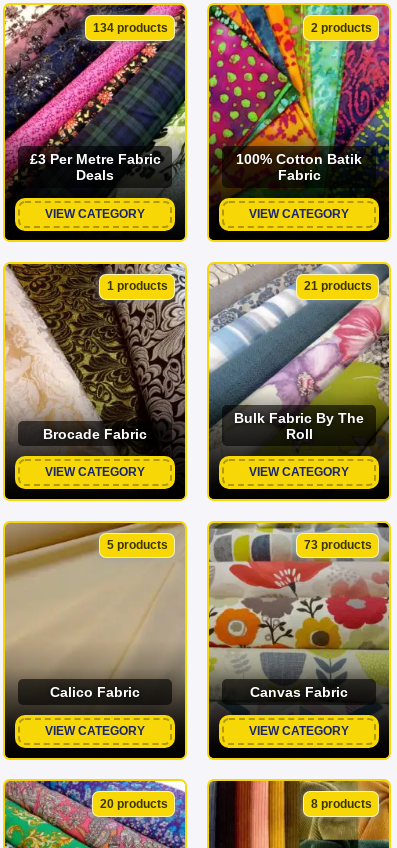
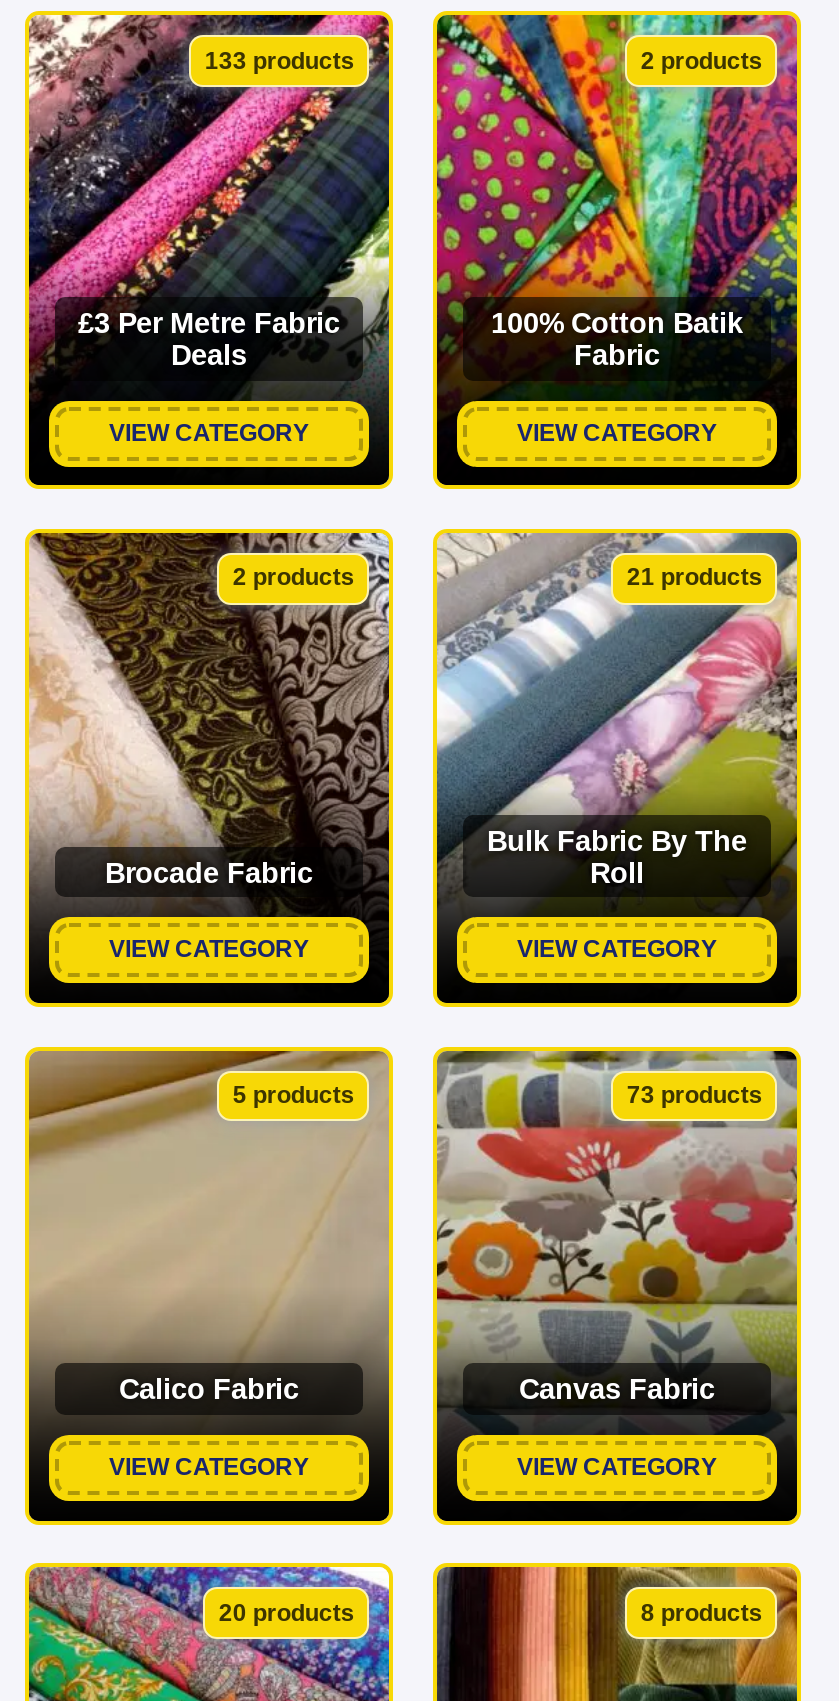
[93,21,168,35] 134 products -> [205,47,355,75] 133 products
[107,279,168,293] 1 products -> [233,564,355,592] 2 products

